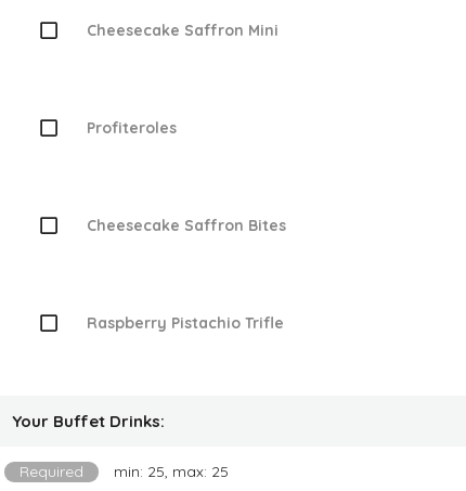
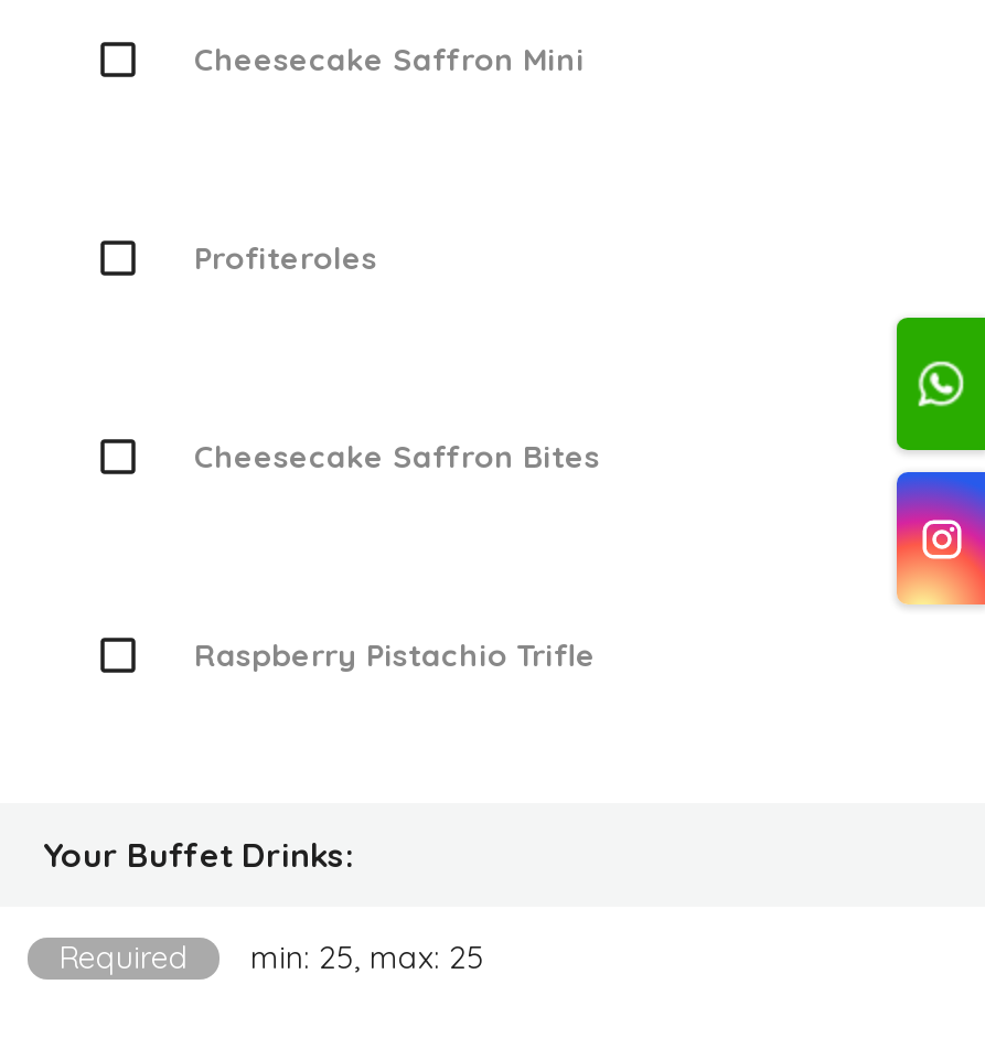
none -> [892,315,978,454] [image]
none -> [895,470,978,609] [image]

